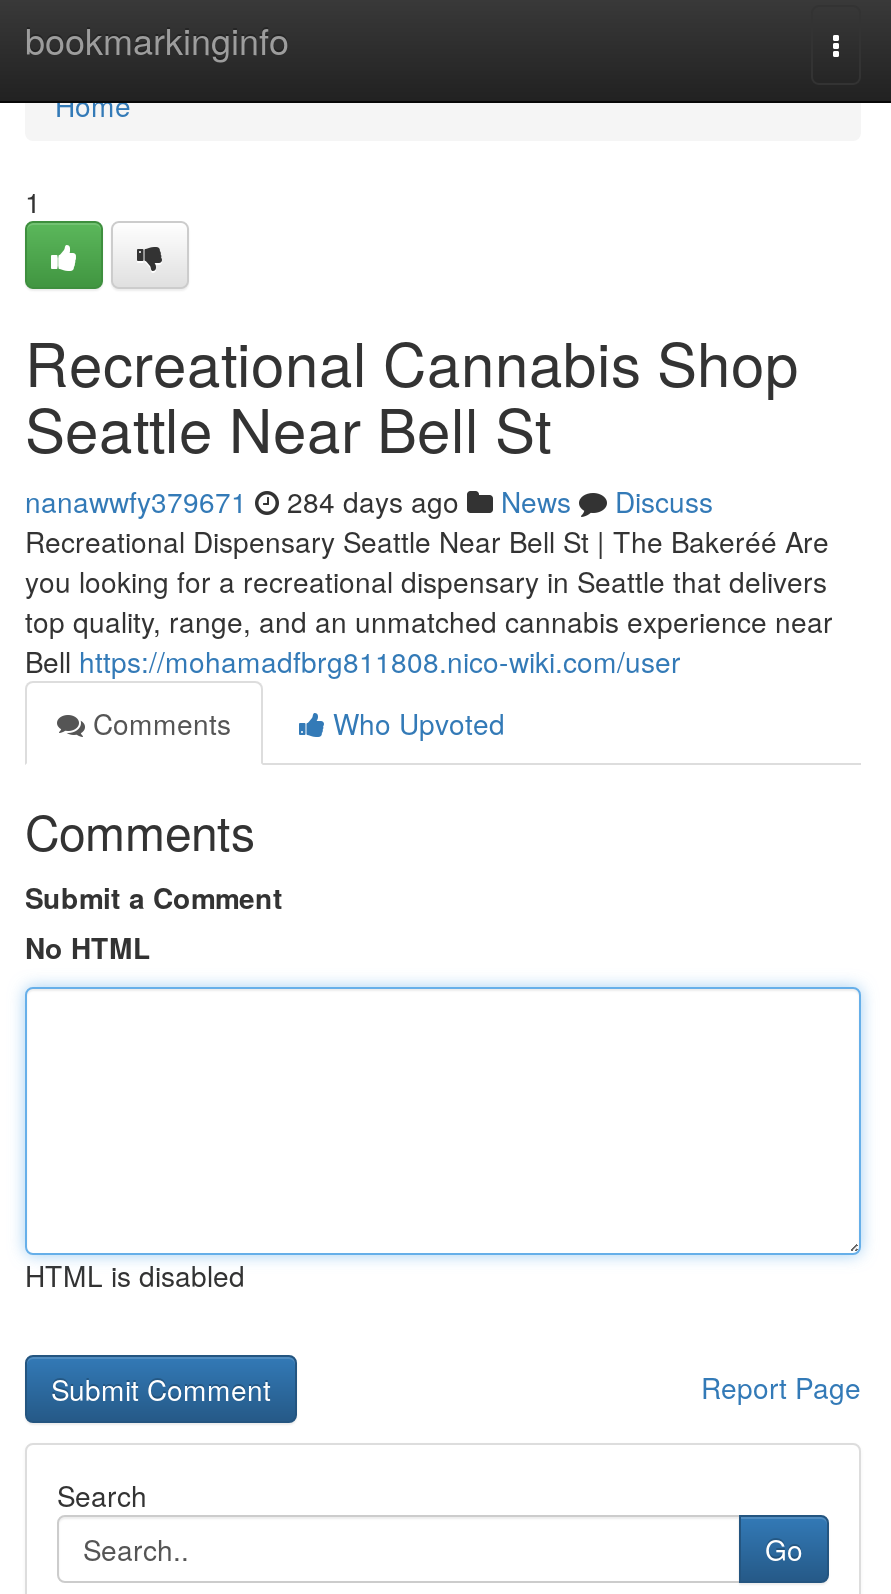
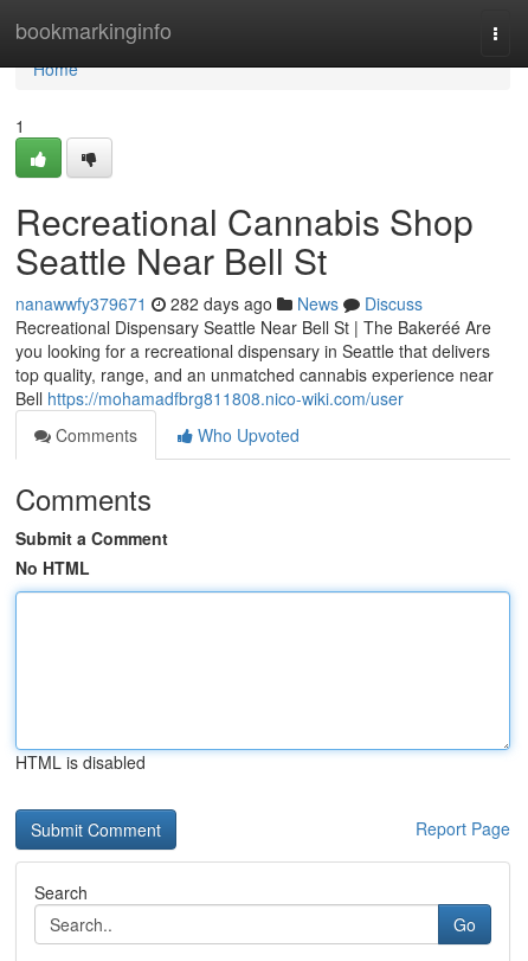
[25,481,713,521] nanawwfy379671 284 days ago News Discuss -> [15,291,423,315] nanawwfy379671 282 days ago News Discuss

